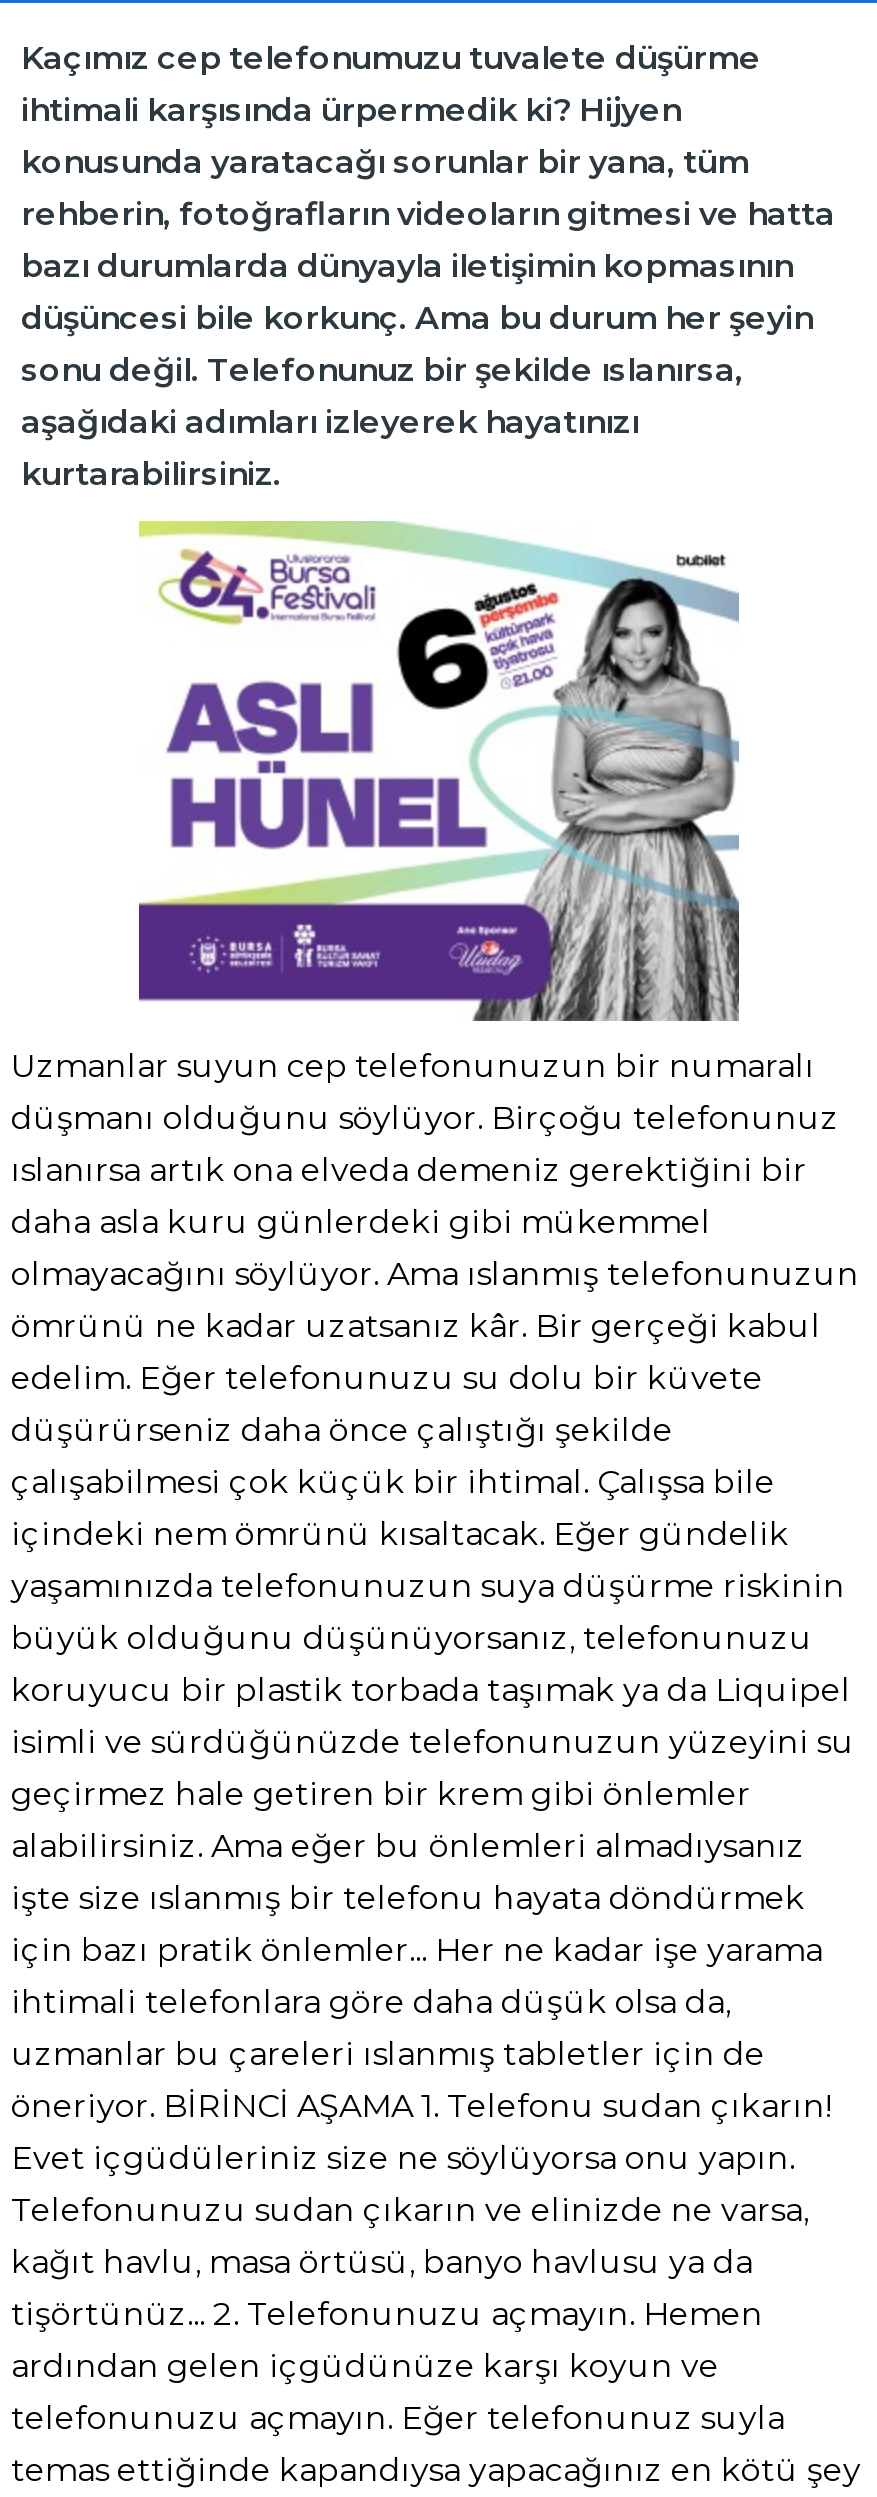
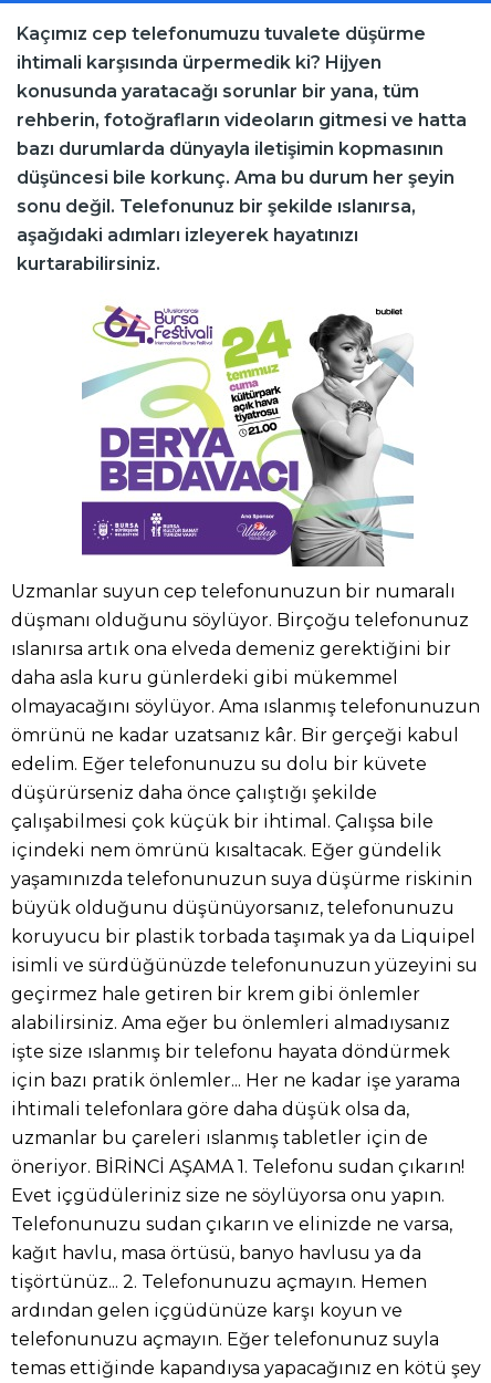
[137,519,741,1023] [image] -> [81,290,415,566] [image]

